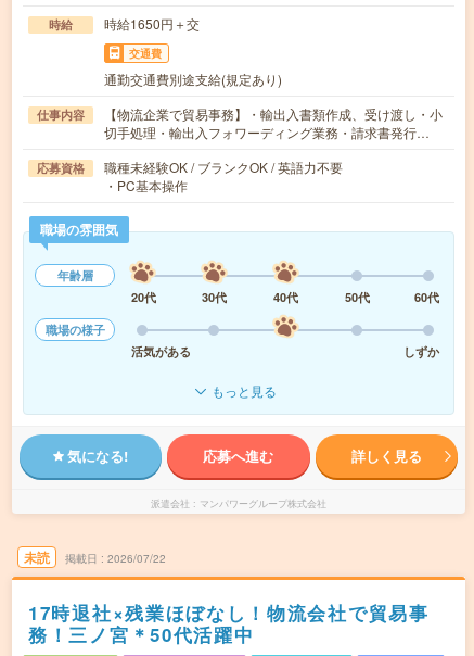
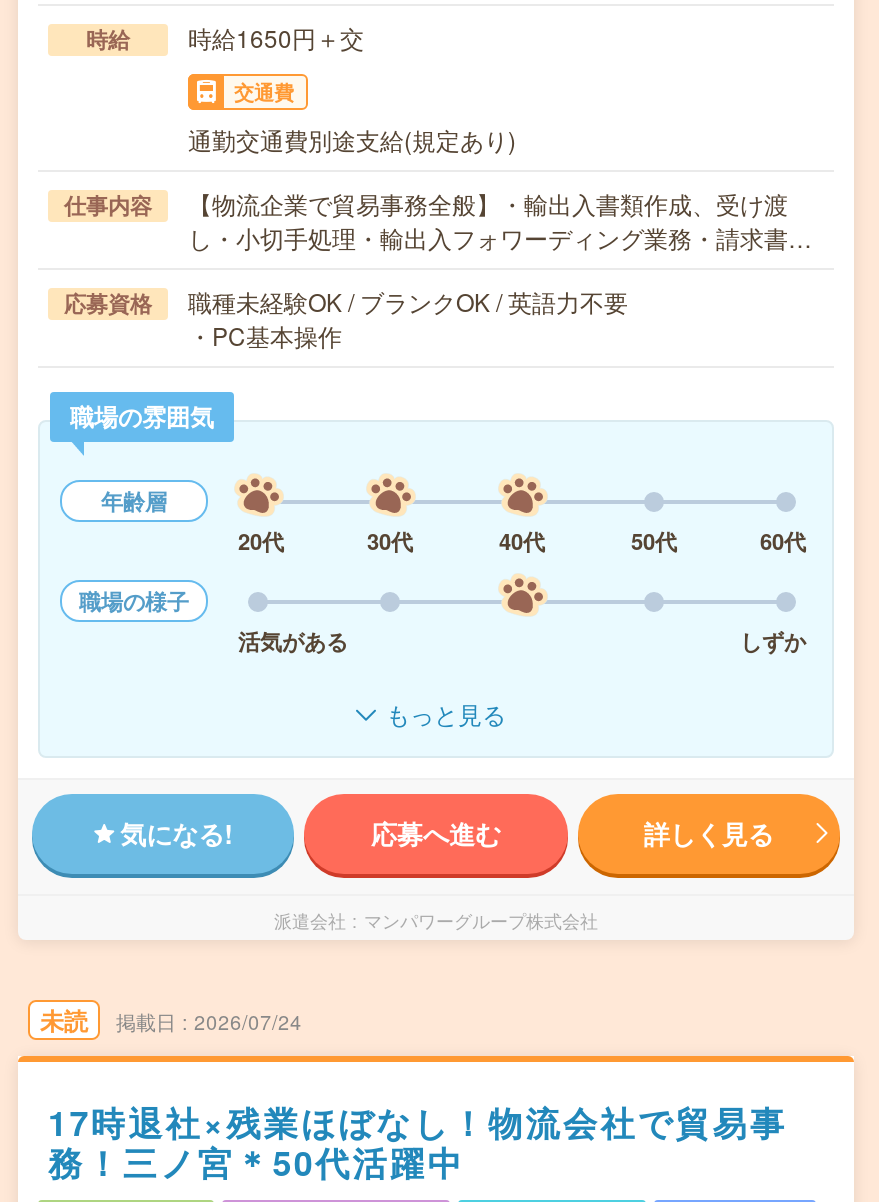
[104,104,443,141] 【物流企業で貿易事務】・輸出入書類作成、受け渡し・小 | 切手処理・輸出入フォワーディング業務・請求書発行… -> [188,186,812,254] 【物流企業で貿易事務全般】・輸出入書類作成、受け渡 | し・小切手処理・輸出入フォワーディング業務・請求書…
[107,551,166,566] 2026/07/22 -> [194,1008,302,1036] 2026/07/24

